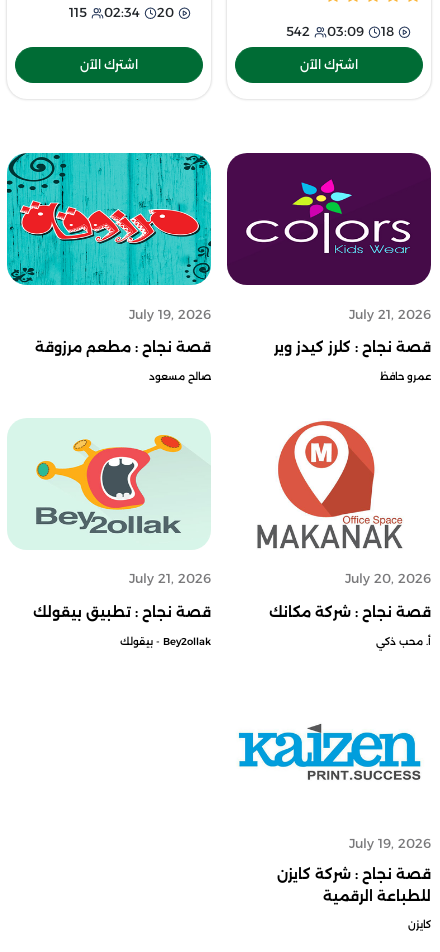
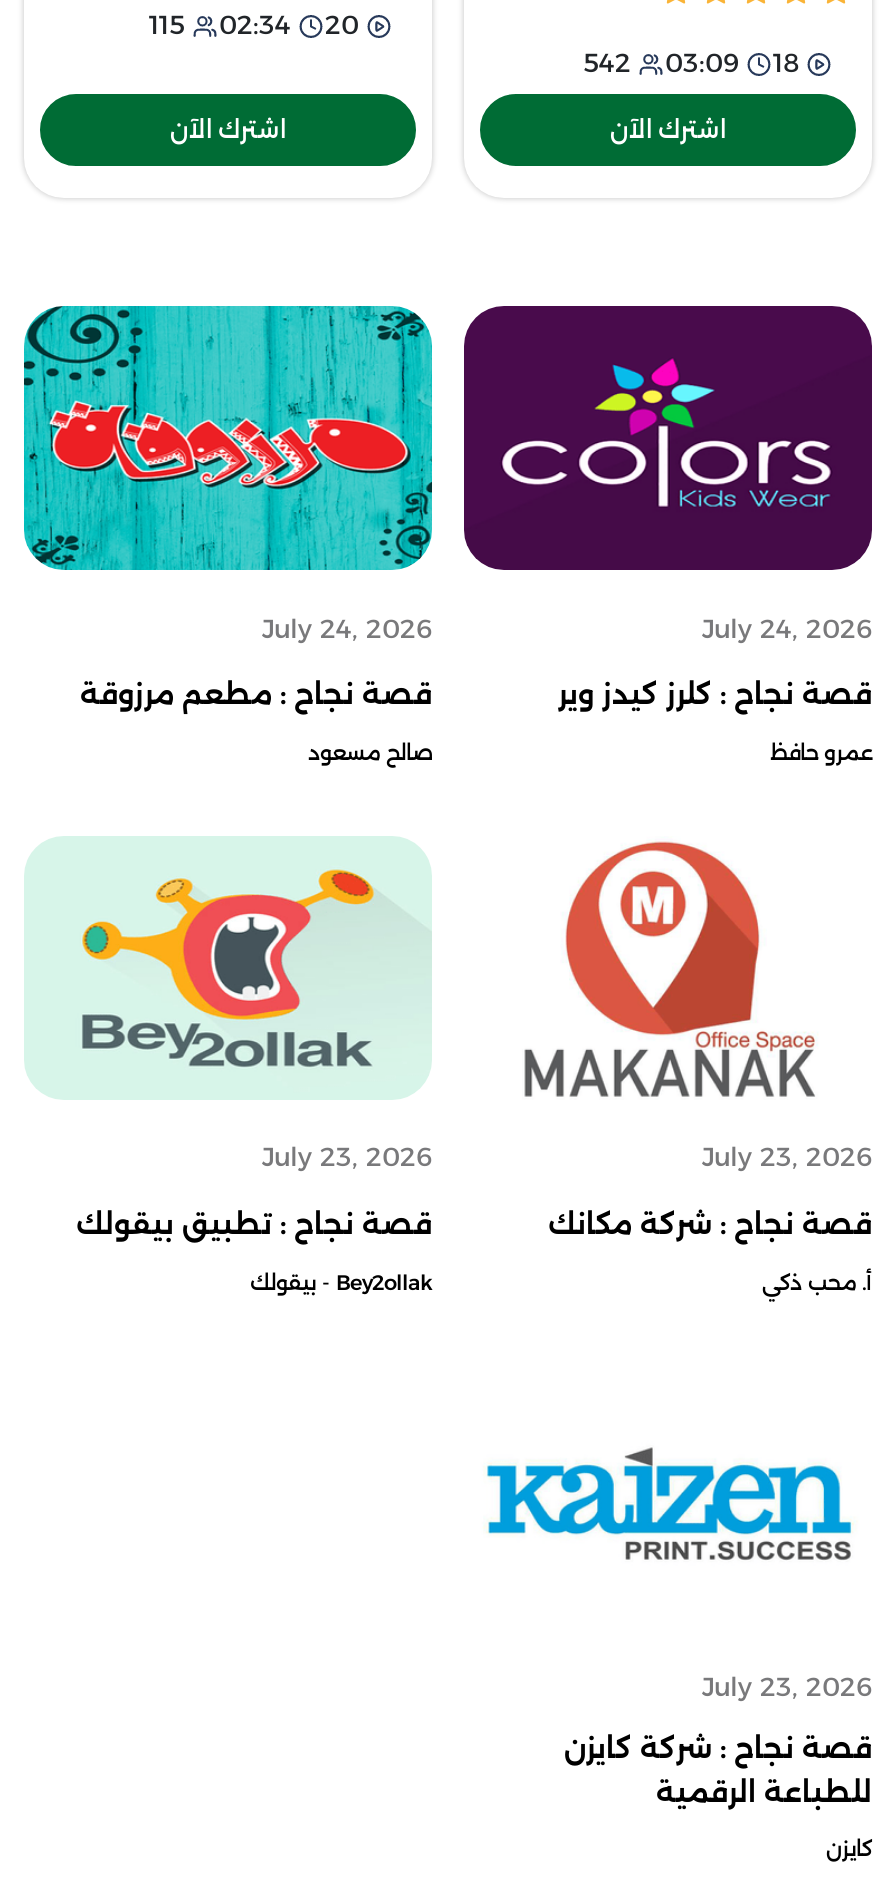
[129,307,211,322] July 19, 2026 -> [262,613,432,643] July 24, 2026
[349,307,431,322] July 21, 2026 -> [702,613,872,643] July 24, 2026
[129,571,211,586] July 21, 2026 -> [262,1143,432,1173] July 23, 2026
[345,571,431,586] July 20, 2026 -> [702,1143,872,1173] July 23, 2026
[349,836,431,851] July 19, 2026 -> [702,1673,872,1703] July 23, 2026

